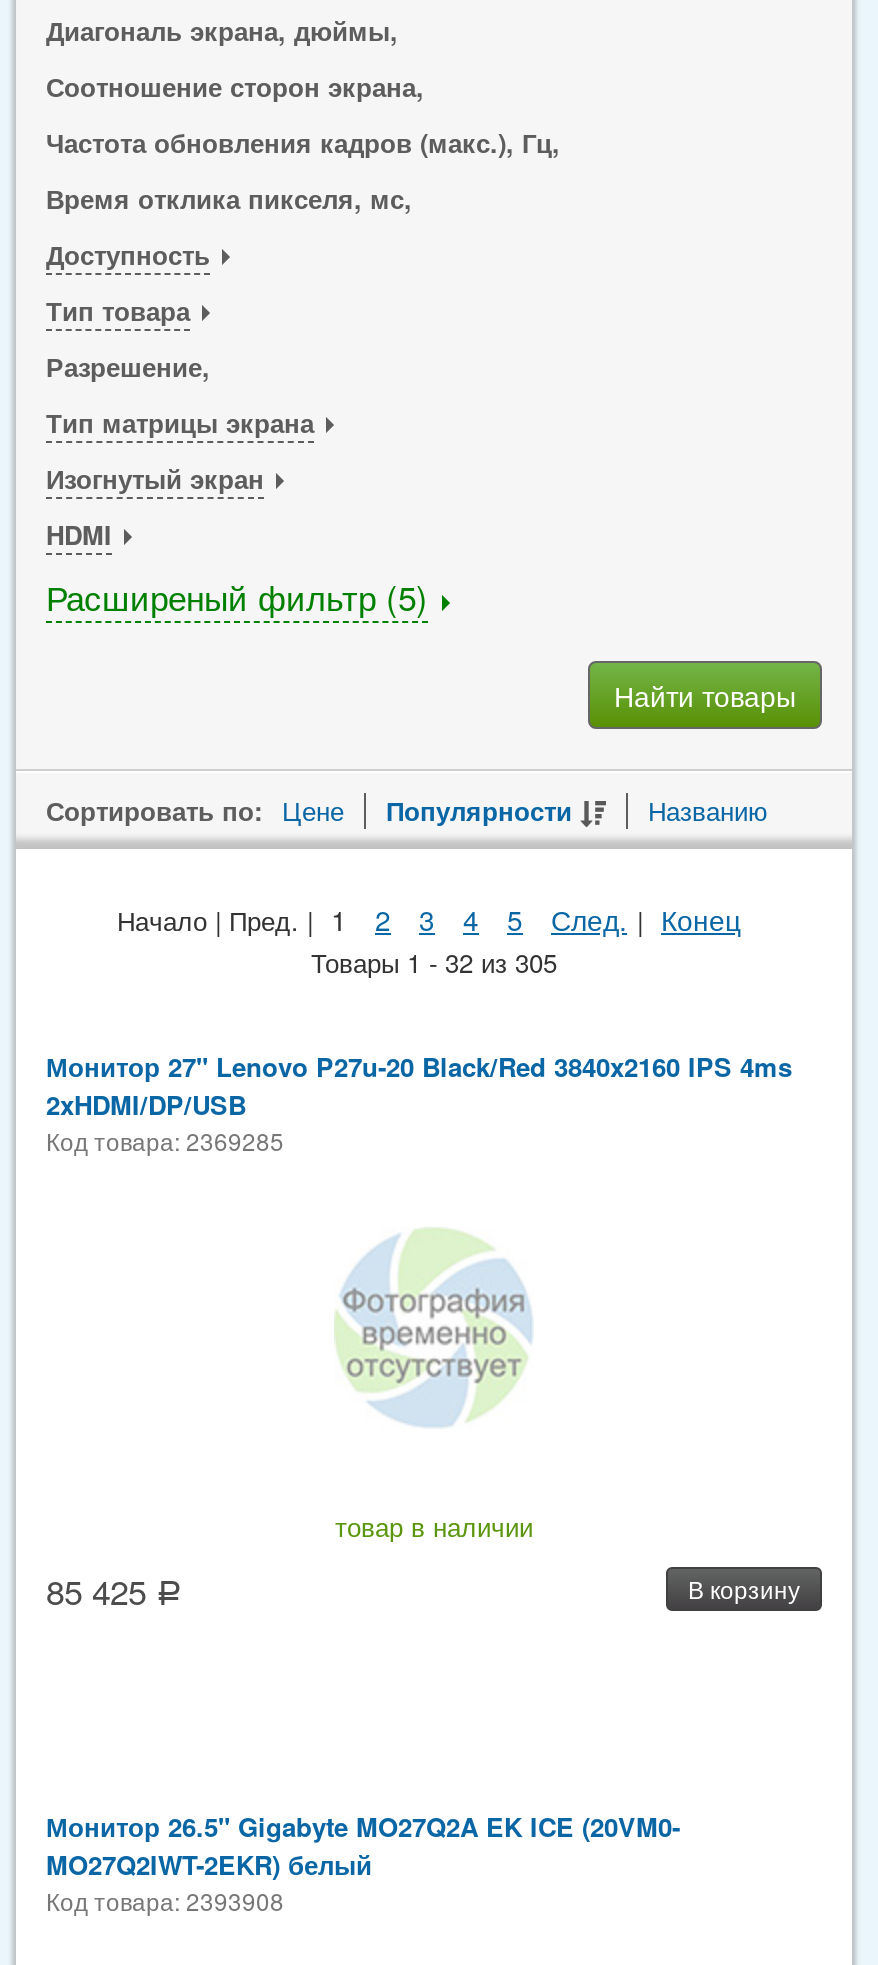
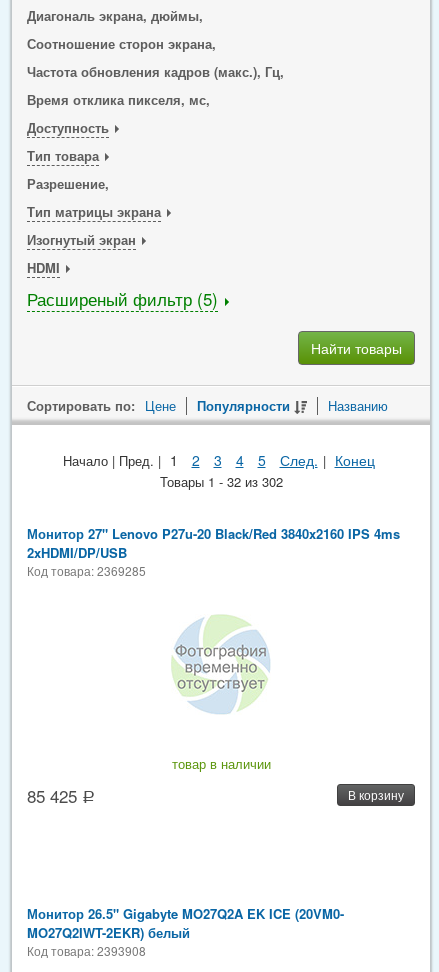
[311,943,557,981] Товары 1 - 32 из 305 -> [159,472,282,491] Товары 1 - 32 из 302

